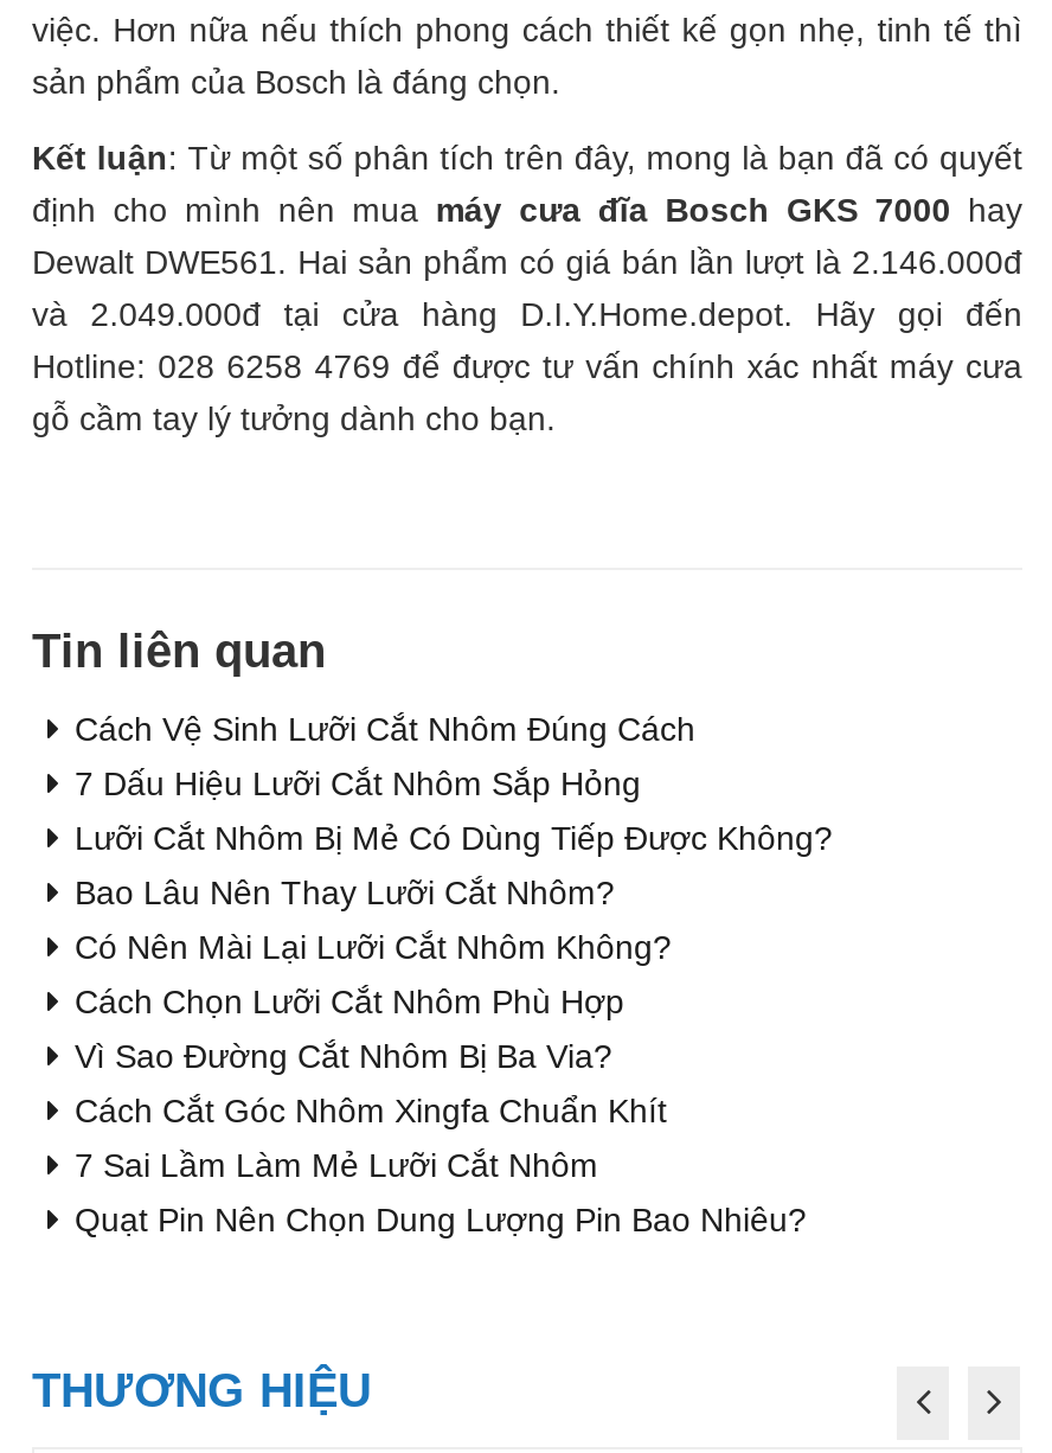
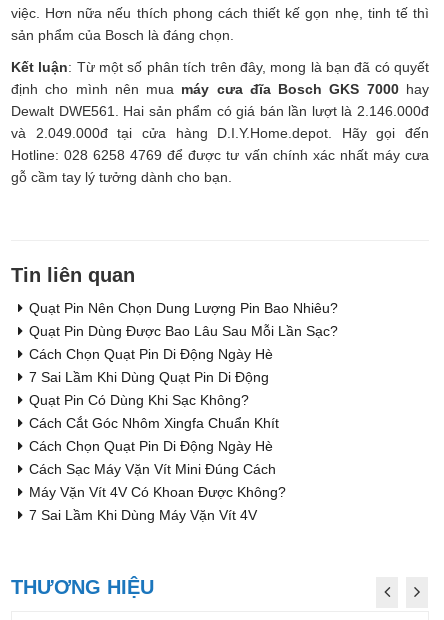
[75,709,833,1183] Cách Vệ Sinh Lưỡi Cắt Nhôm Đúng Cách | 7 Dấu Hiệu Lưỡi Cắt Nhôm Sắp Hỏng | Lưỡi Cắt Nhôm Bị Mẻ Có Dùng Tiếp Được Không? | Bao Lâu Nên Thay Lưỡi Cắt Nhôm? | Có Nên Mài Lại Lưỡi Cắt Nhôm Không? | Cách Chọn Lưỡi Cắt Nhôm Phù Hợp | Vì Sao Đường Cắt Nhôm Bị Ba Via? | 7 Sai Lầm Làm Mẻ Lưỡi Cắt Nhôm -> none
moved [75,1091,667,1129] -> [29,415,279,431]: Cách Cắt Góc Nhôm Xingfa Chuẩn Khít
moved [75,1200,807,1238] -> [29,300,338,316]: Quạt Pin Nên Chọn Dung Lượng Pin Bao Nhiêu?
none -> [29,323,338,523] Quạt Pin Dùng Được Bao Lâu Sau Mỗi Lần Sạc? | Cách Chọn Quạt Pin Di Động Ngày Hè | 7 Sai Lầm Khi Dùng Quạt Pin Di Động | Quạt Pin Có Dùng Khi Sạc Không? | Cách Chọn Quạt Pin Di Động Ngày Hè | Cách Sạc Máy Vặn Vít Mini Đúng Cách | Máy Vặn Vít 4V Có Khoan Được Không? | 7 Sai Lầm Khi Dùng Máy Vặn Vít 4V

